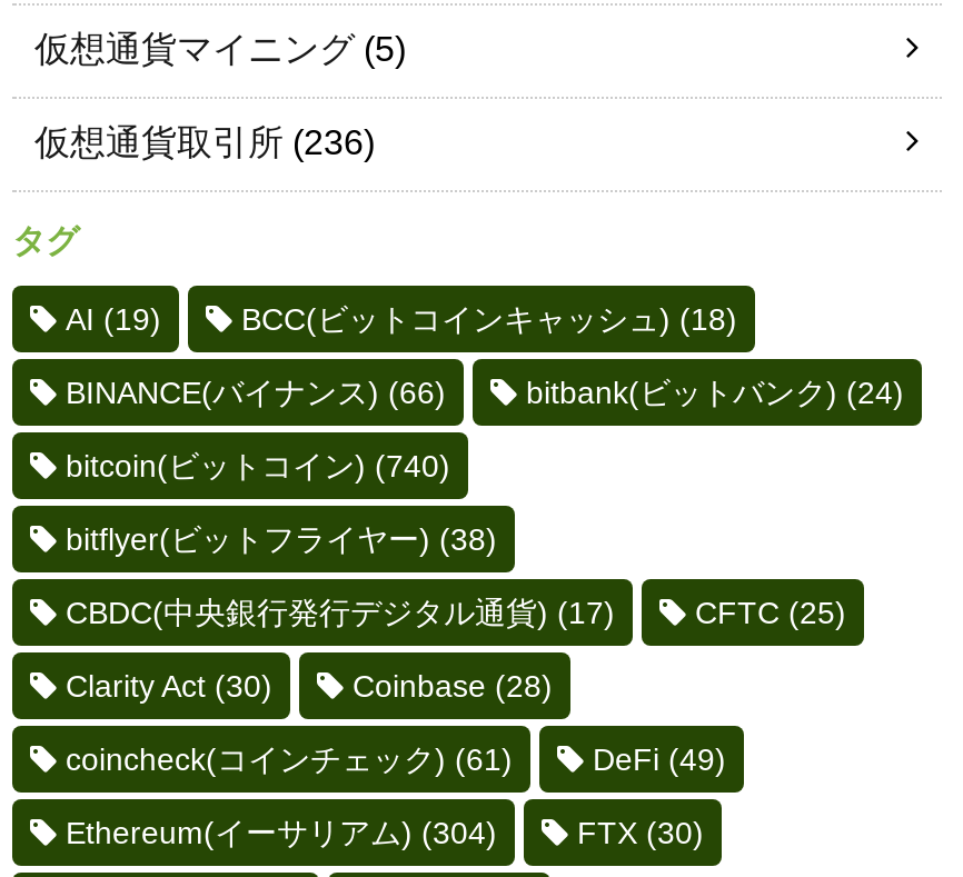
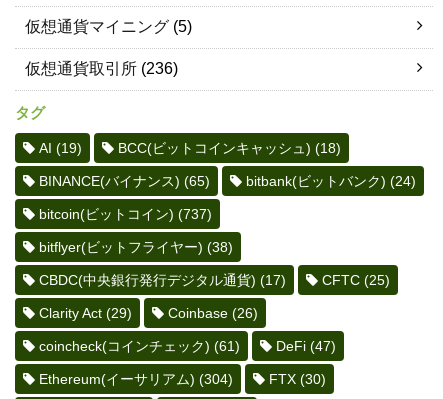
[66,374,446,409] BINANCE(バイナンス) (66) -> [39,173,210,189] BINANCE(バイナンス) (65)
[66,447,450,483] bitcoin(ビットコイン) (740) -> [39,206,212,222] bitcoin(ビットコイン) (737)
[66,667,272,703] Clarity Act (30) -> [39,305,132,321] Clarity Act (29)
[353,667,553,703] Coinbase (28) -> [168,305,258,321] Coinbase (26)
[593,741,726,776] DeFi (49) -> [276,338,336,354] DeFi (47)

